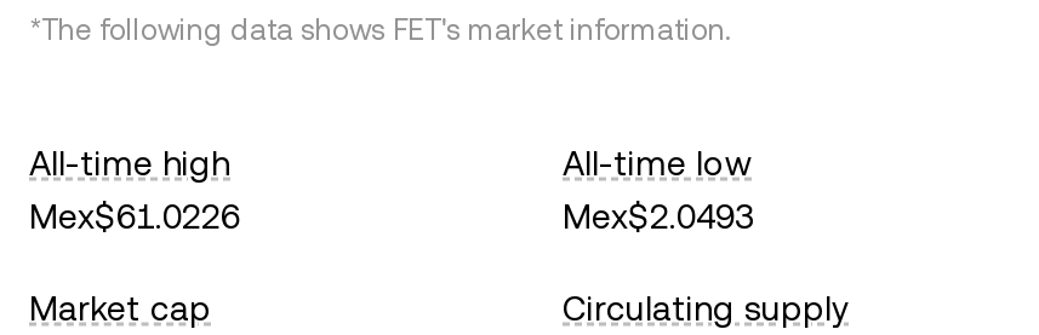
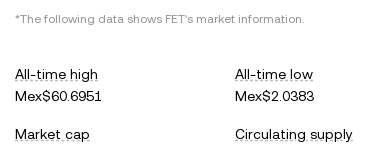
[29,197,240,236] Mex$61.0226 -> [15,88,102,104] Mex$60.6951
[563,197,754,236] Mex$2.0493 -> [235,88,314,104] Mex$2.0383

